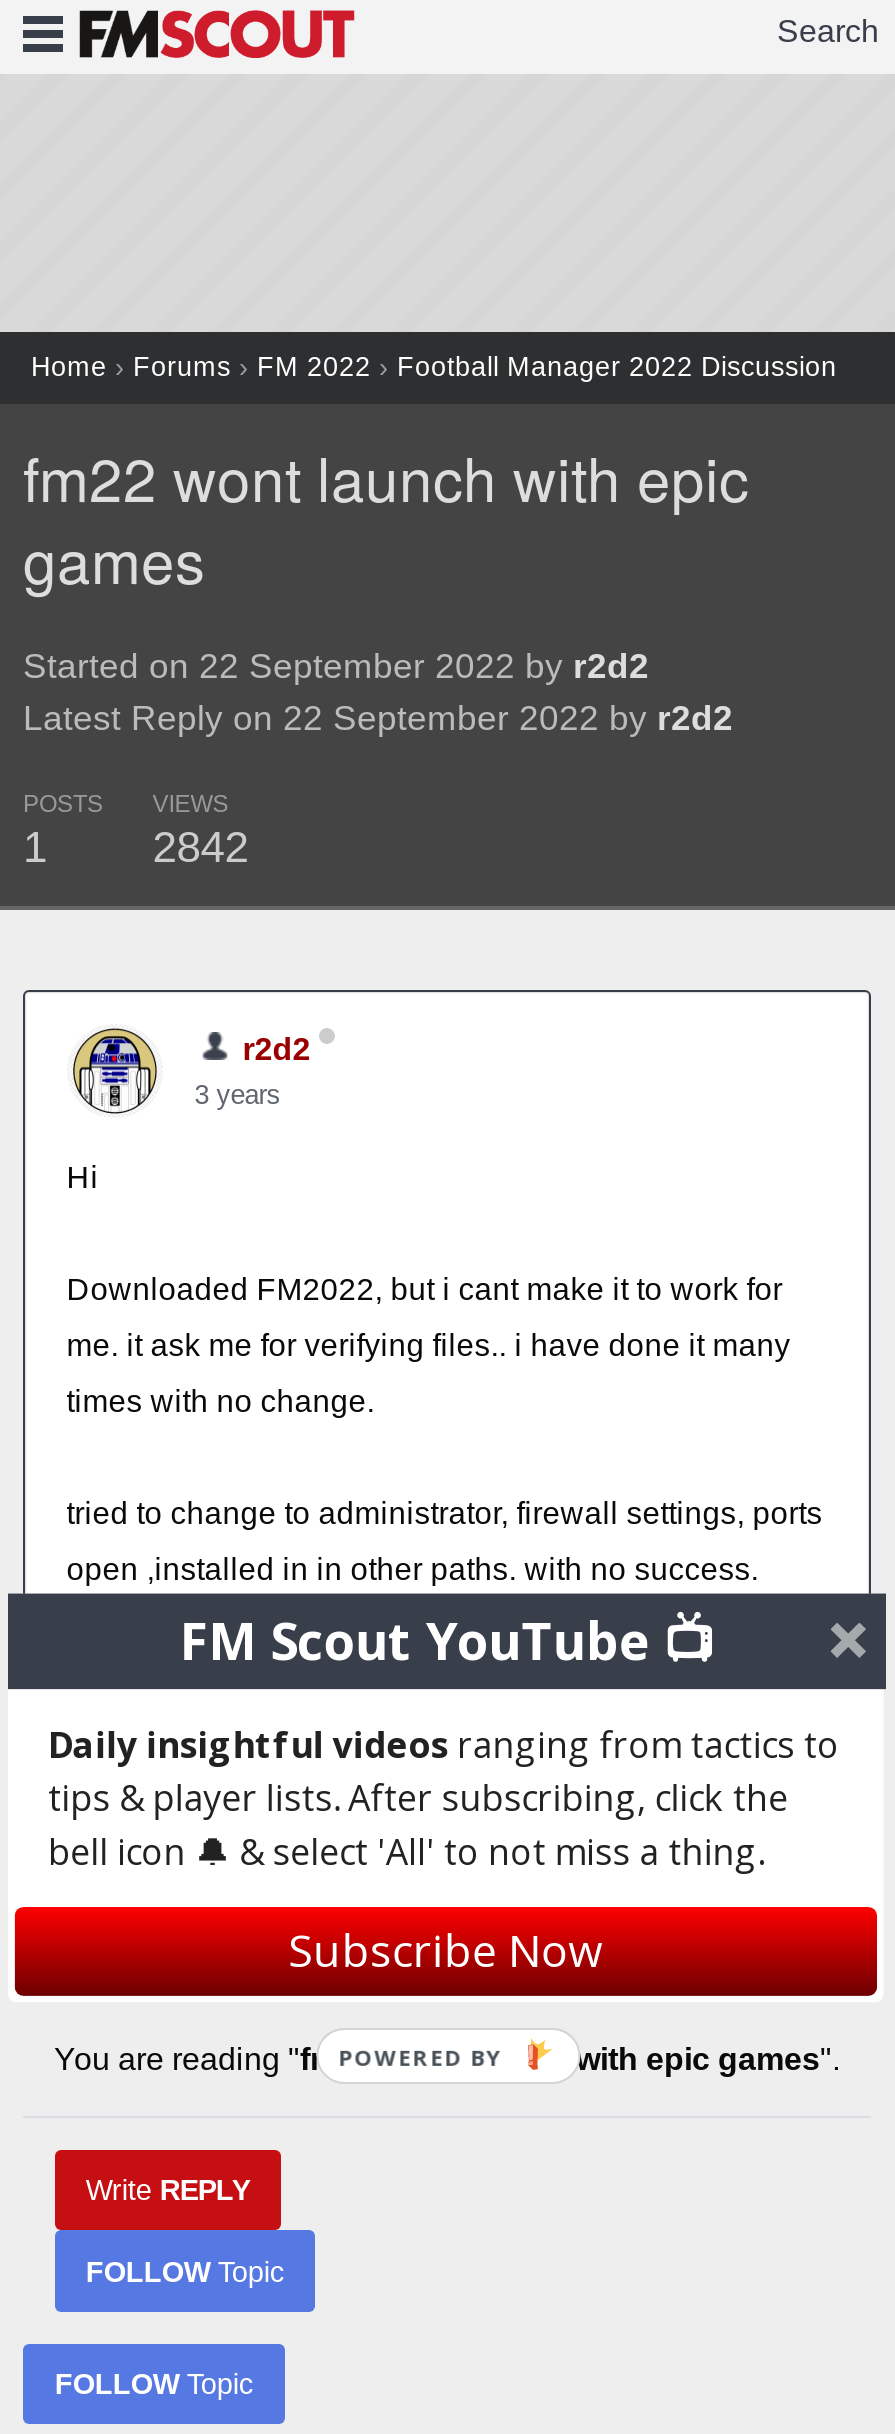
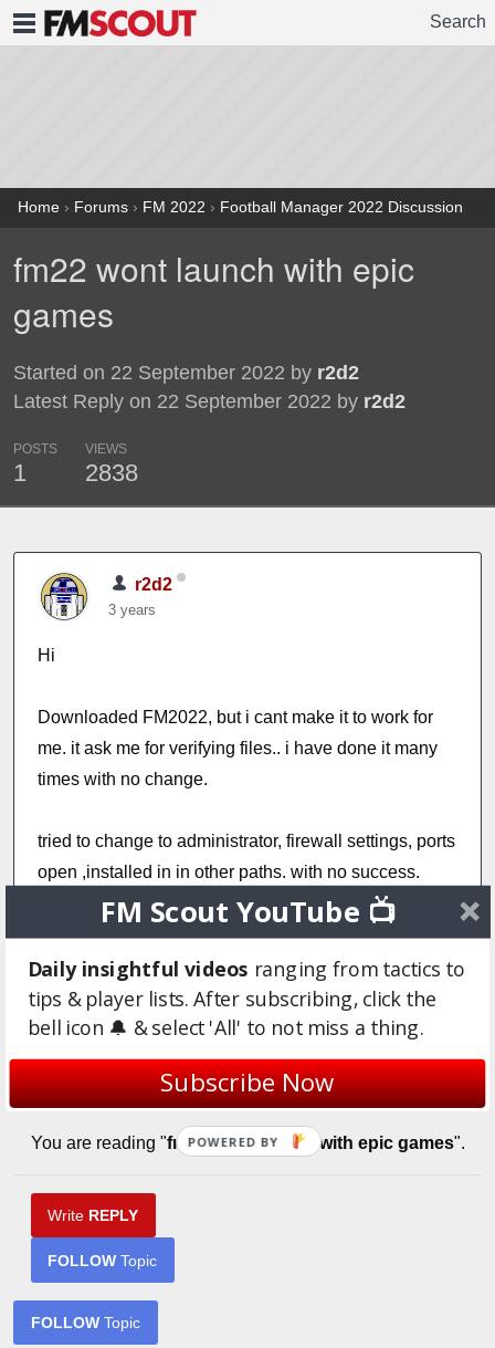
[153,822,249,872] 2842 -> [85,459,138,487] 2838

